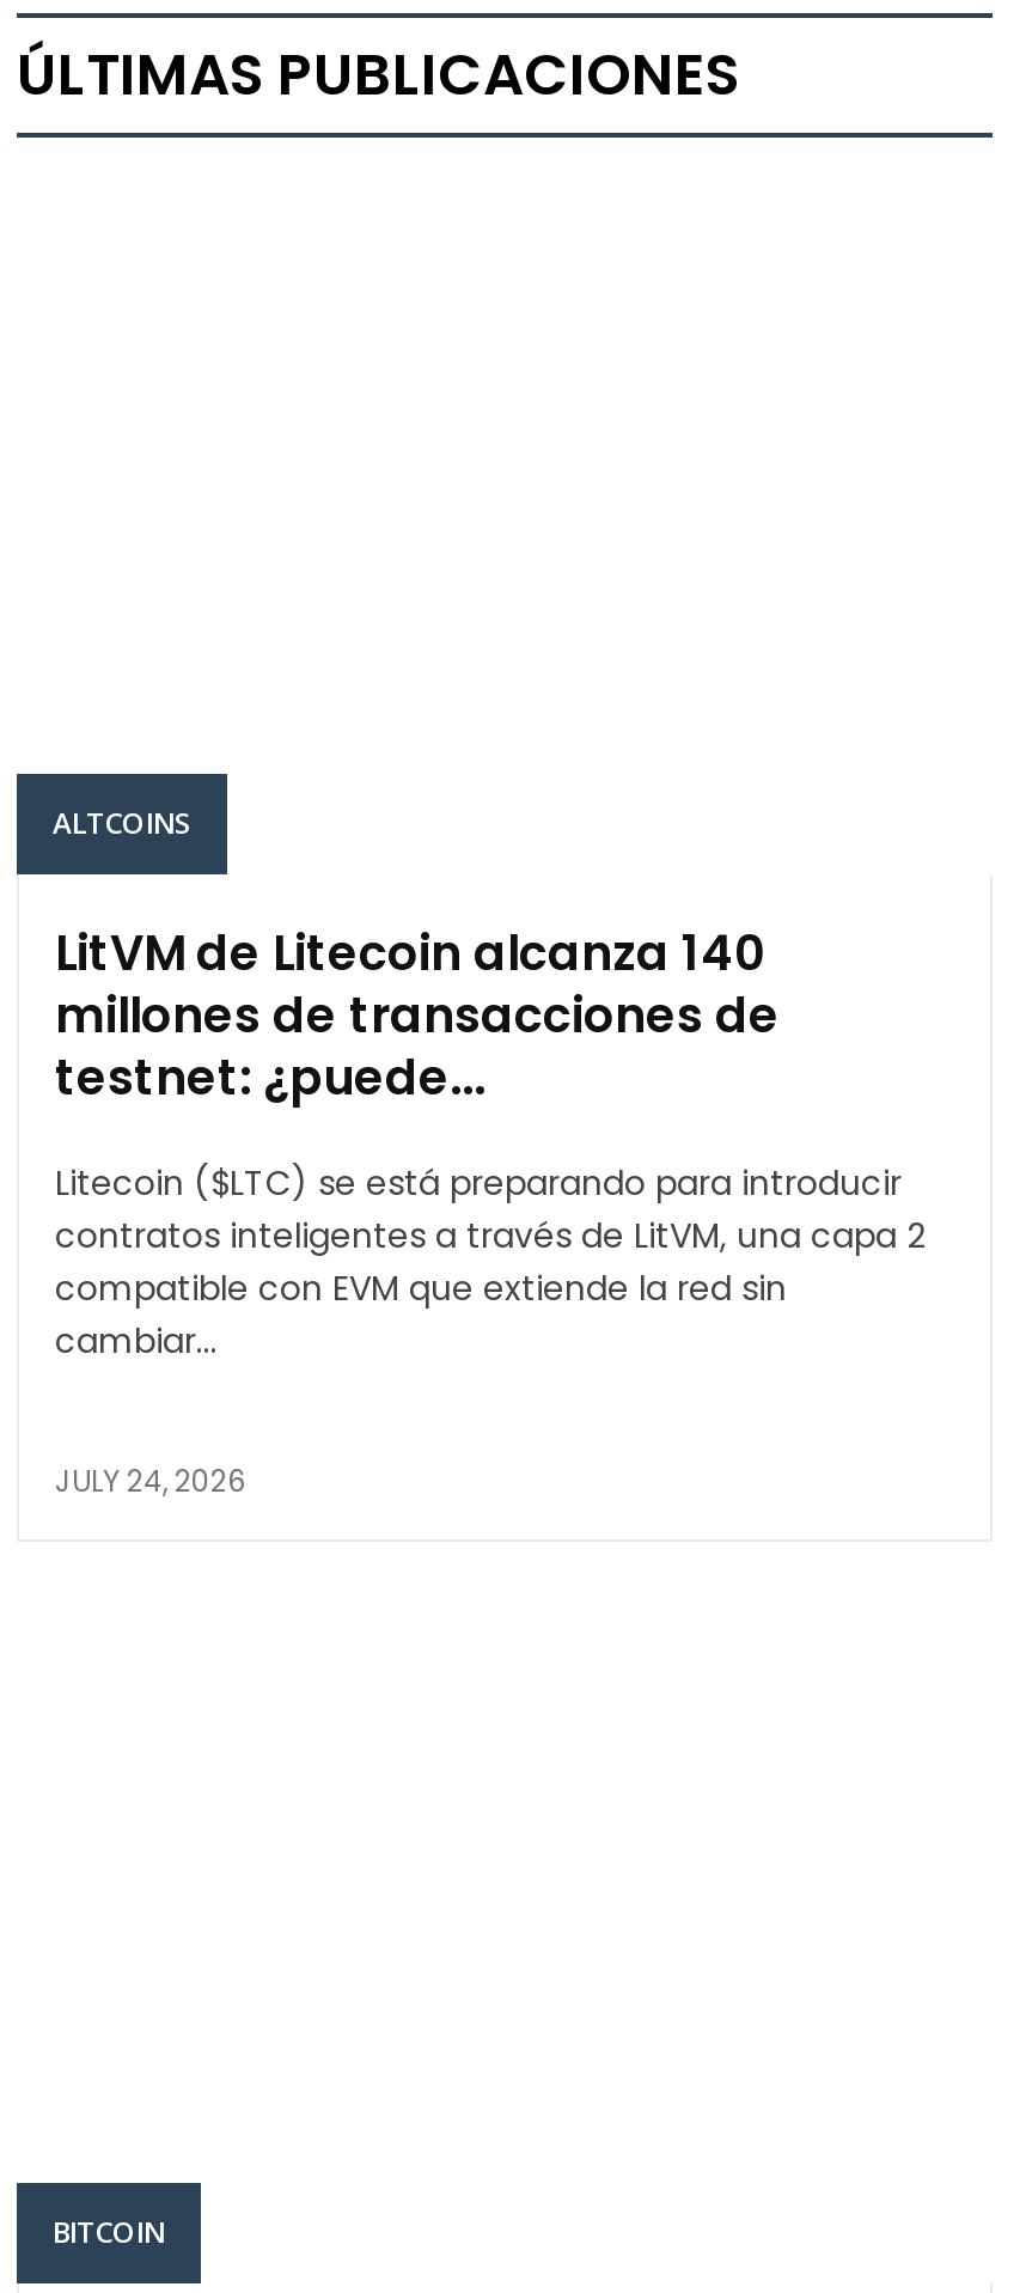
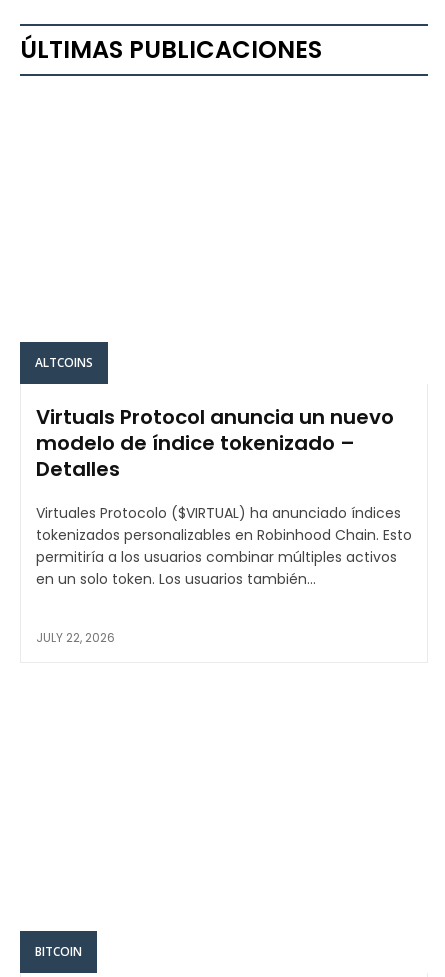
[55,919,780,1111] LitVM de Litecoin alcanza 140 | millones de transacciones de | testnet: ¿puede... -> [36,403,394,483] Virtuals Protocol anuncia un nuevo | modelo de índice tokenizado – | Detalles
[55,1159,926,1364] Litecoin ($LTC) se está preparando para introducir | contratos inteligentes a través de LitVM, una capa 2 | compatible con EVM que extiende la red sin | cambiar... -> [36,503,412,589] Virtuales Protocolo ($VIRTUAL) ha anunciado índices | tokenizados personalizables en Robinhood Chain. Esto | permitiría a los usuarios combinar múltiples activos | en un solo token. Los usuarios también...
[55,1460,246,1501] JULY 24, 2026 -> [36,629,115,646] JULY 22, 2026

